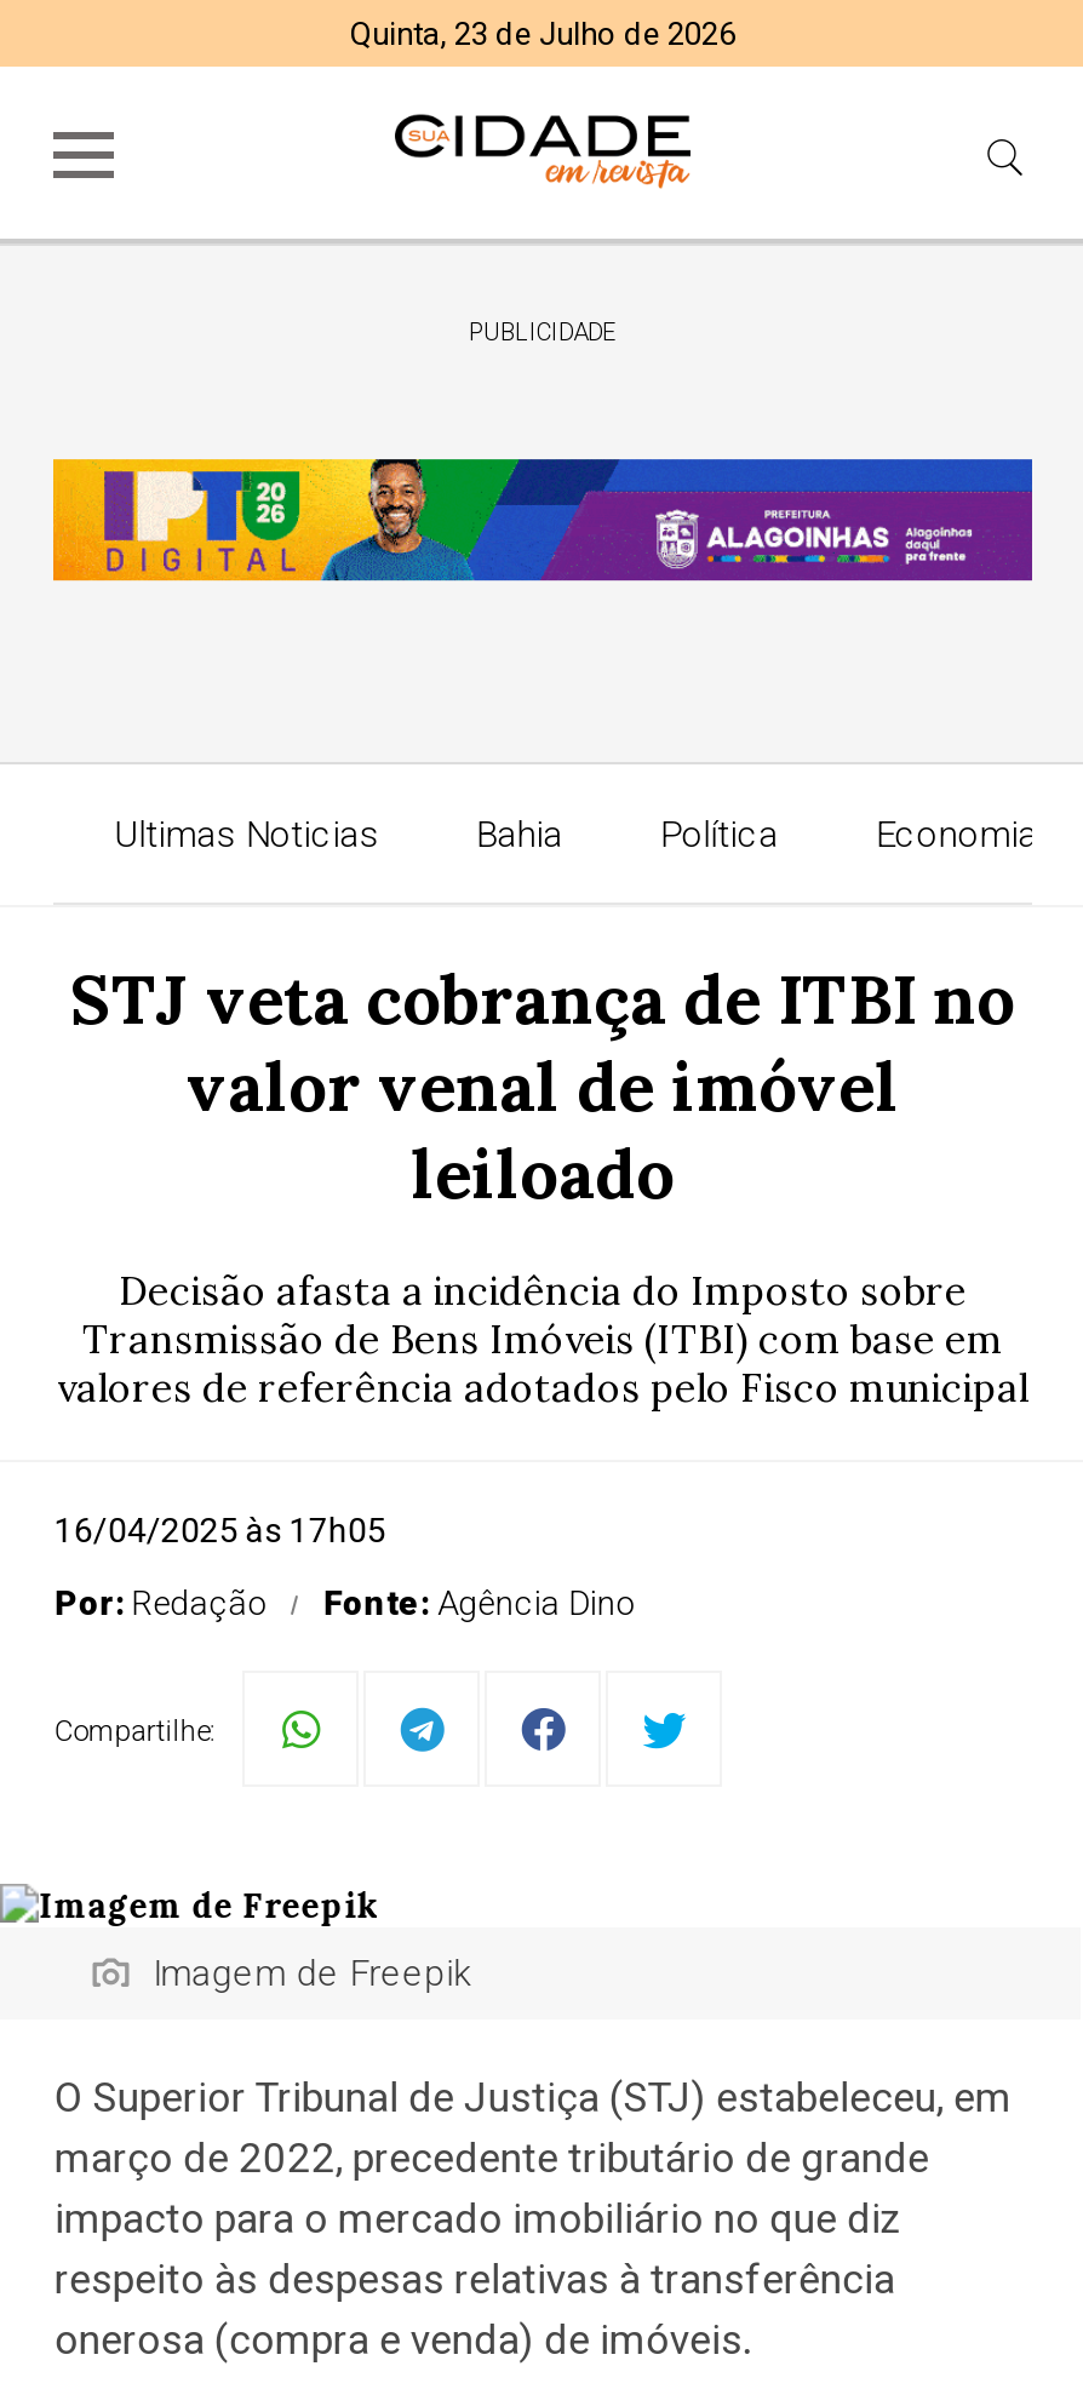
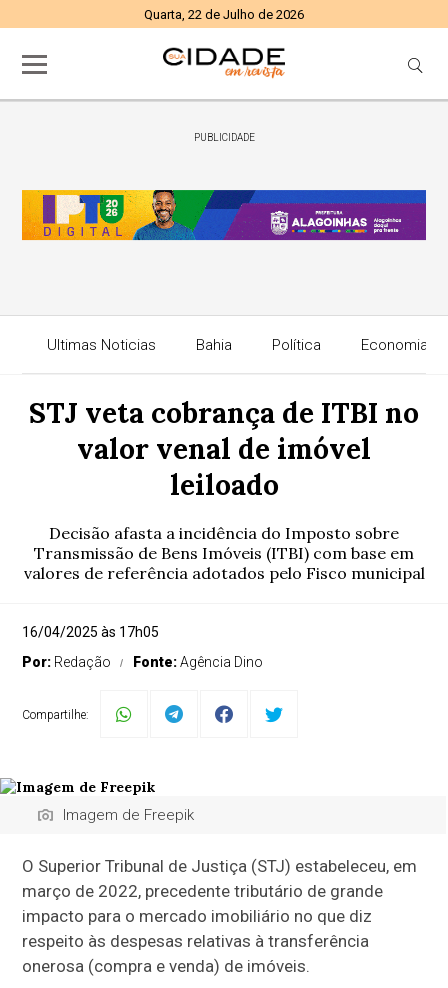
[350,16,735,52] Quinta, 23 de Julho de 2026 -> [144,7,304,22] Quarta, 22 de Julho de 2026

